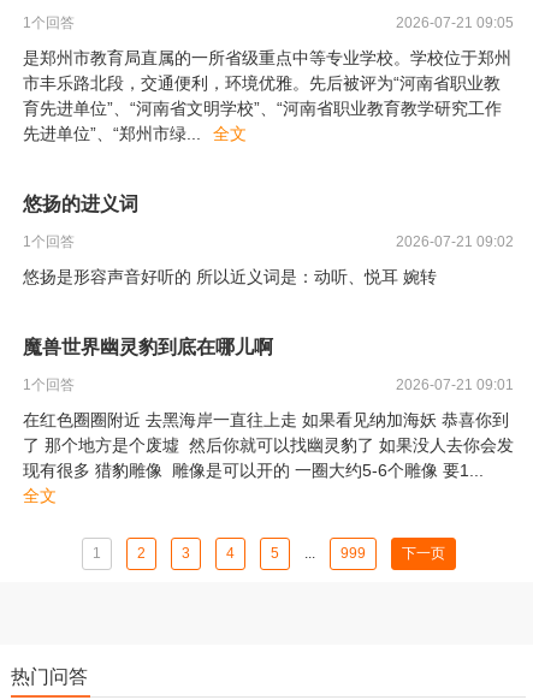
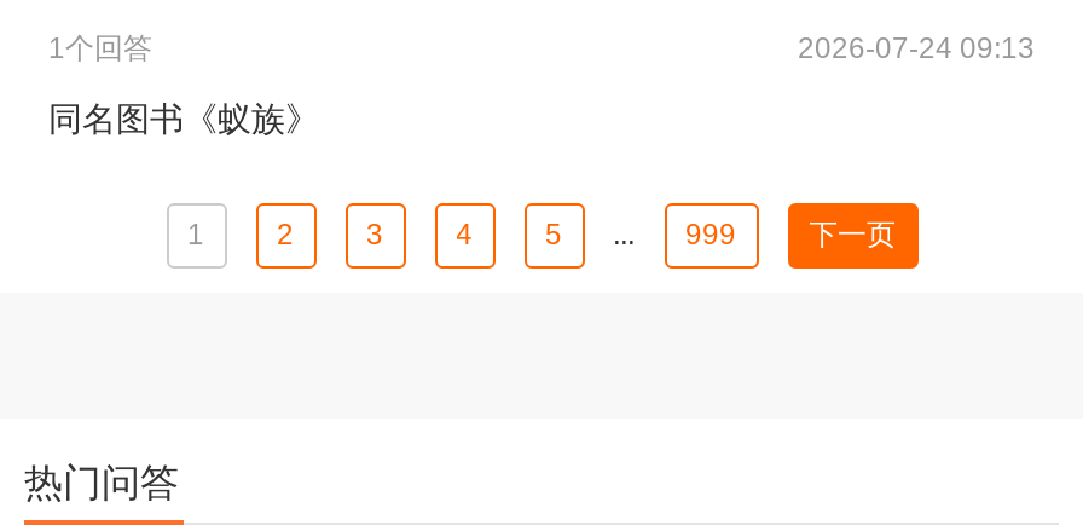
[23,14,514,505] 2026-07-21 09:05 | 是郑州市教育局直属的一所省级重点中等专业学校。学校位于郑州 | 市丰乐路北段，交通便利，环境优雅。先后被评为“河南省职业教 | 育先进单位”、“河南省文明学校”、“河南省职业教育教学研究工作 | 先进单位”、“郑州市绿... | 全文 | 悠扬的进义词 | 1个回答 | 2026-07-21 09:02 | 悠扬是形容声音好听的 所以近义词是：动听、悦耳 婉转 | 魔兽世界幽灵豹到底在哪儿啊 | 1个回答 | 2026-07-21 09:01 | 在红色圈圈附近 去黑海岸一直往上走 如果看见纳加海妖 恭喜你到 | 了 那个地方是个废墟 然后你就可以找幽灵豹了 如果没人去你会发 | 现有很多 猎豹雕像 雕像是可以开的 一圈大约5-6个雕像 要1... | 全文 -> [48,31,1035,138] 2026-07-24 09:13 | 同名图书《蚁族》

